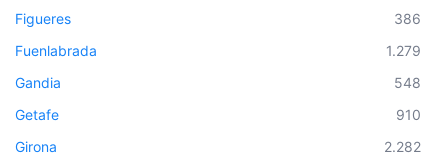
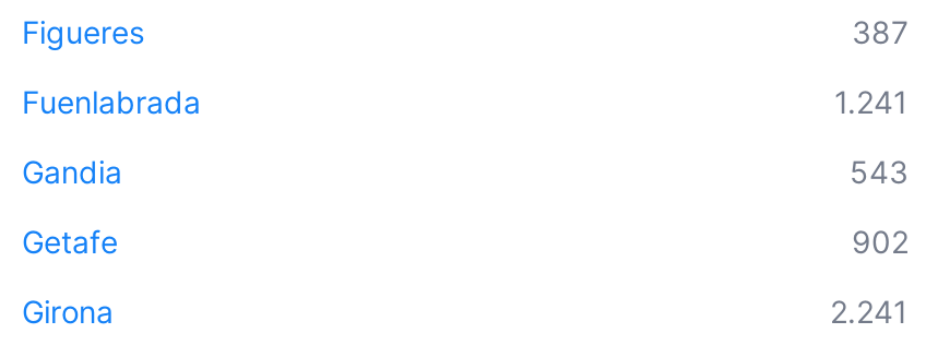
[394,10,421,27] 386 -> [852,12,909,49] 387
[386,42,421,59] 1.279 -> [834,82,909,119] 1.241
[394,74,421,91] 548 -> [850,152,909,189] 543
[396,106,421,123] 910 -> [852,222,909,259] 902
[384,138,421,155] 2.282 -> [830,292,909,329] 2.241

